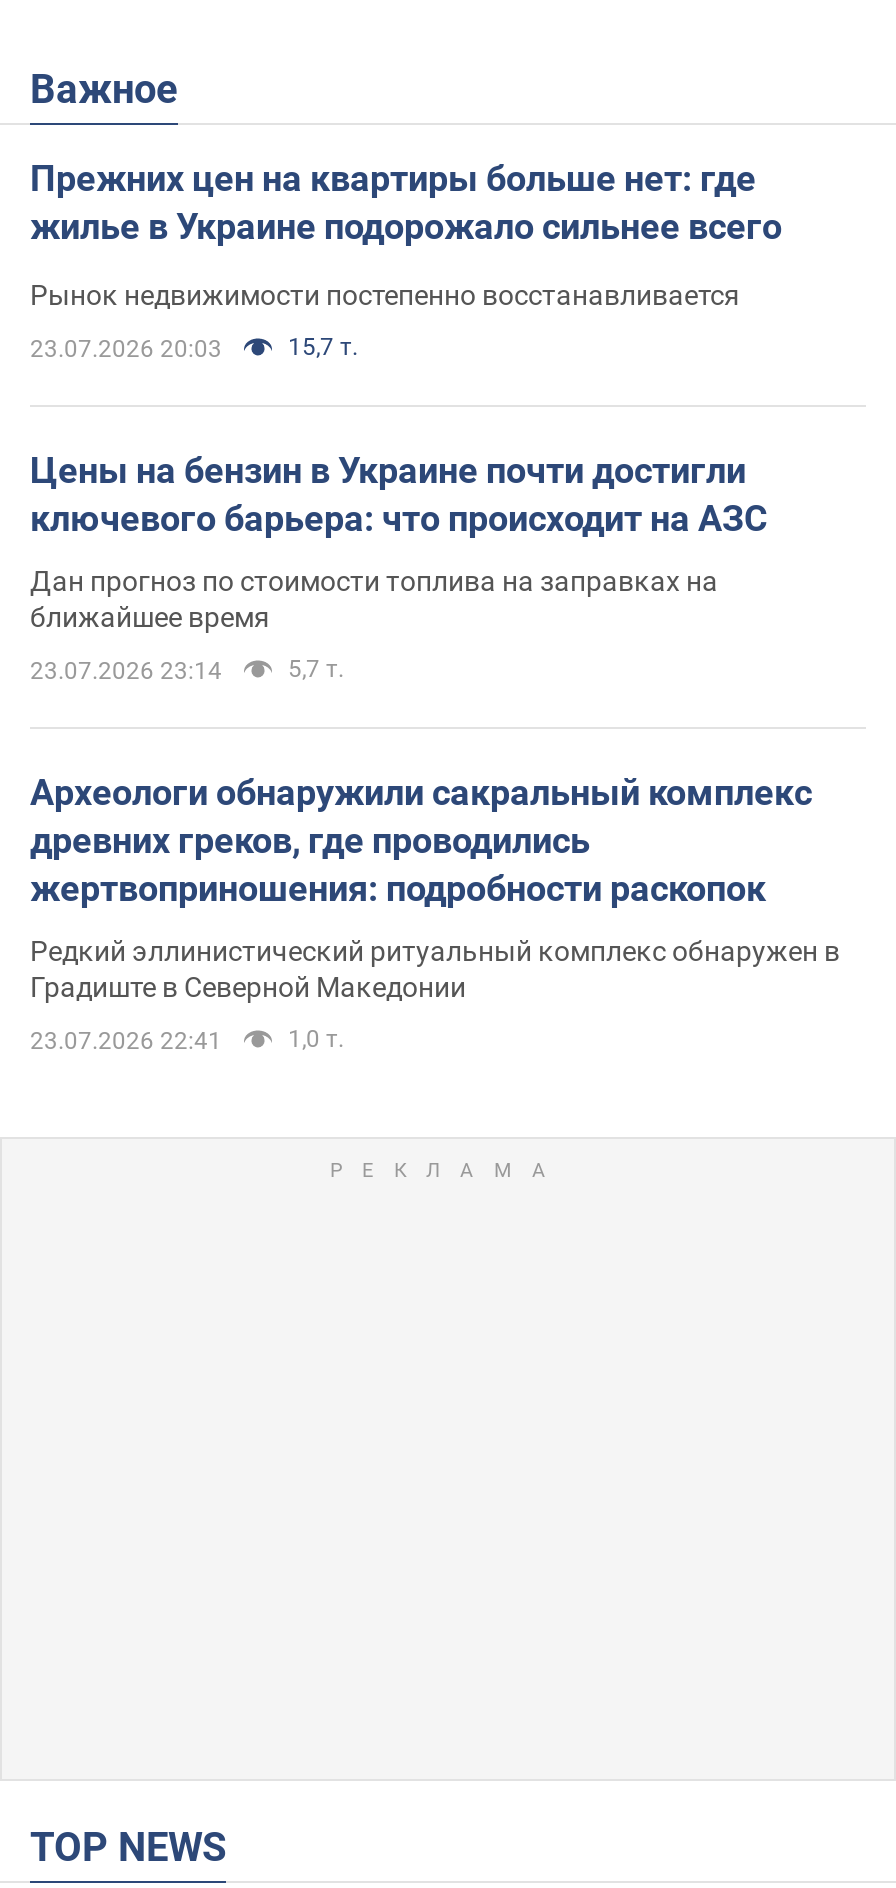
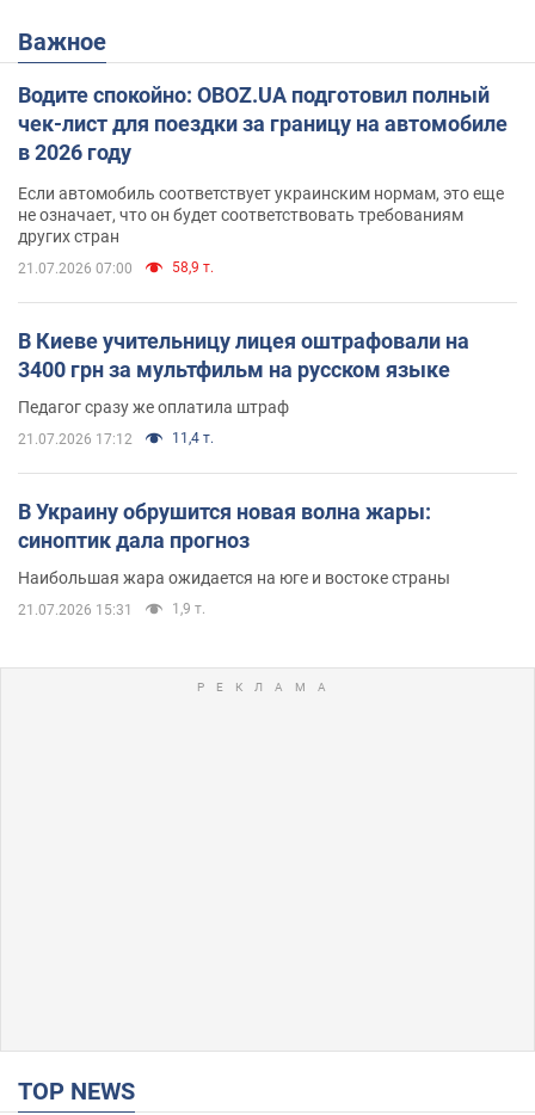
[30,156,782,246] Прежних цен на квартиры больше нет: где | жилье в Украине подорожало сильнее всего -> [18,82,508,164] Водите спокойно: OBOZ.UA подготовил полный | чек-лист для поездки за границу на автомобиле | в 2026 году
[30,278,740,310] Рынок недвижимости постепенно восстанавливается -> [18,183,504,246] Если автомобиль соответствует украинским нормам, это еще | не означает, что он будет соответствовать требованиям | других стран
[30,332,358,362] 23.07.2026 20:03 | 15,7 т. -> [18,259,214,277] 21.07.2026 07:00 | 58,9 т.
[30,448,768,538] Цены на бензин в Украине почти достигли | ключевого барьера: что происходит на АЗС -> [18,328,469,382] В Киеве учительницу лицея оштрафовали на | 3400 грн за мультфильм на русском языке
[30,564,718,632] Дан прогноз по стоимости топлива на заправках на | ближайшее время -> [18,397,289,416] Педагог сразу же оплатила штраф
[30,654,344,684] 23.07.2026 23:14 | 5,7 т. -> [18,429,214,447] 21.07.2026 17:12 | 11,4 т.
[30,770,812,908] Археологи обнаружили сакральный комплекс | древних греков, где проводились | жертвоприношения: подробности раскопок -> [18,499,431,552] В Украину обрушится новая волна жары: | синоптик дала прогноз
[30,934,840,1002] Редкий эллинистический ритуальный комплекс обнаружен в | Градиште в Северной Македонии -> [18,568,450,587] Наибольшая жара ожидается на юге и востоке страны
[30,1024,344,1054] 23.07.2026 22:41 | 1,0 т. -> [18,600,205,618] 21.07.2026 15:31 | 1,9 т.

